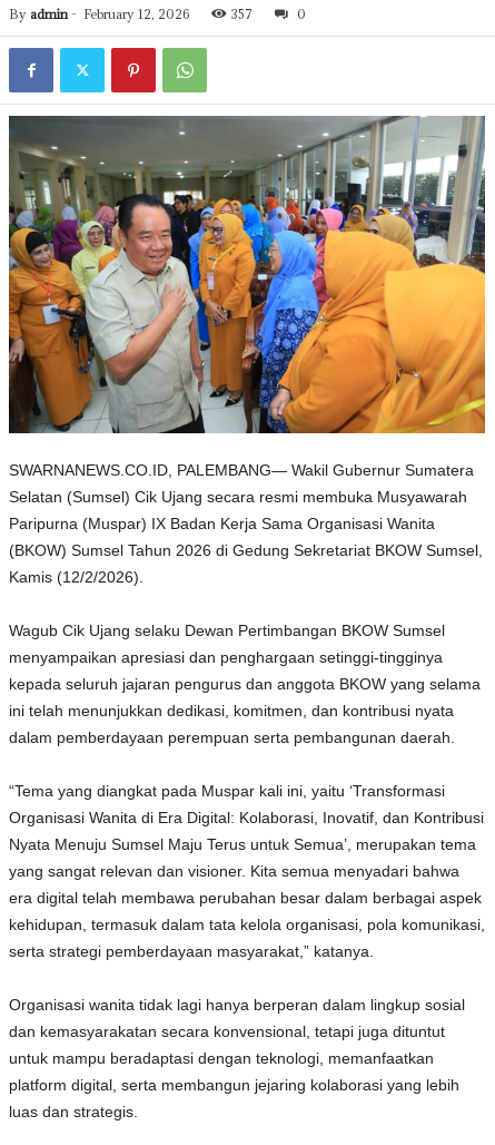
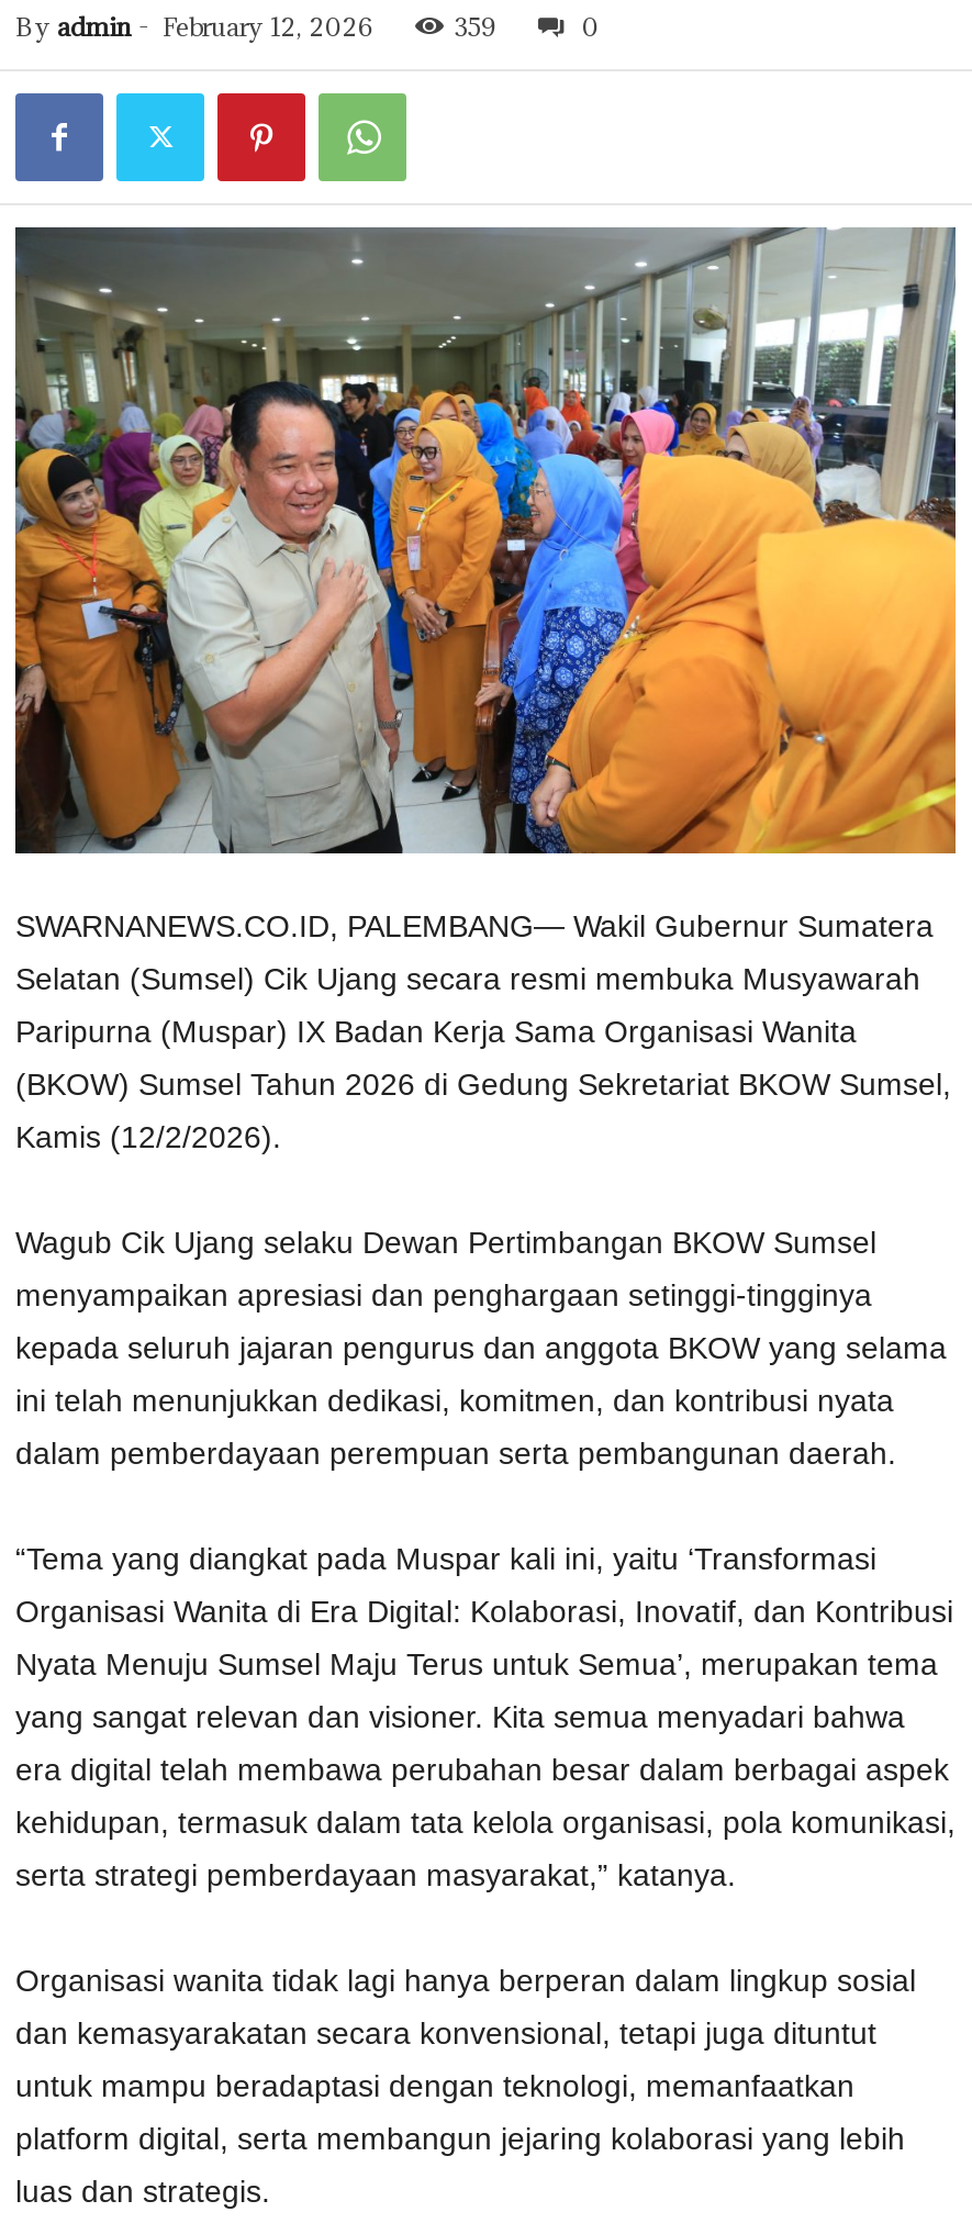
[231,6,253,22] 357 -> [455,10,494,43] 359

